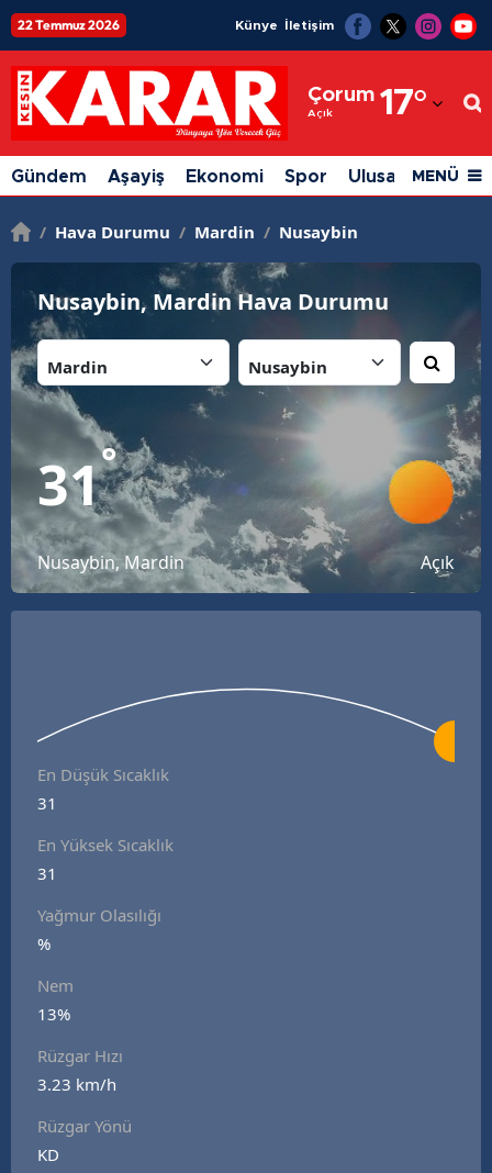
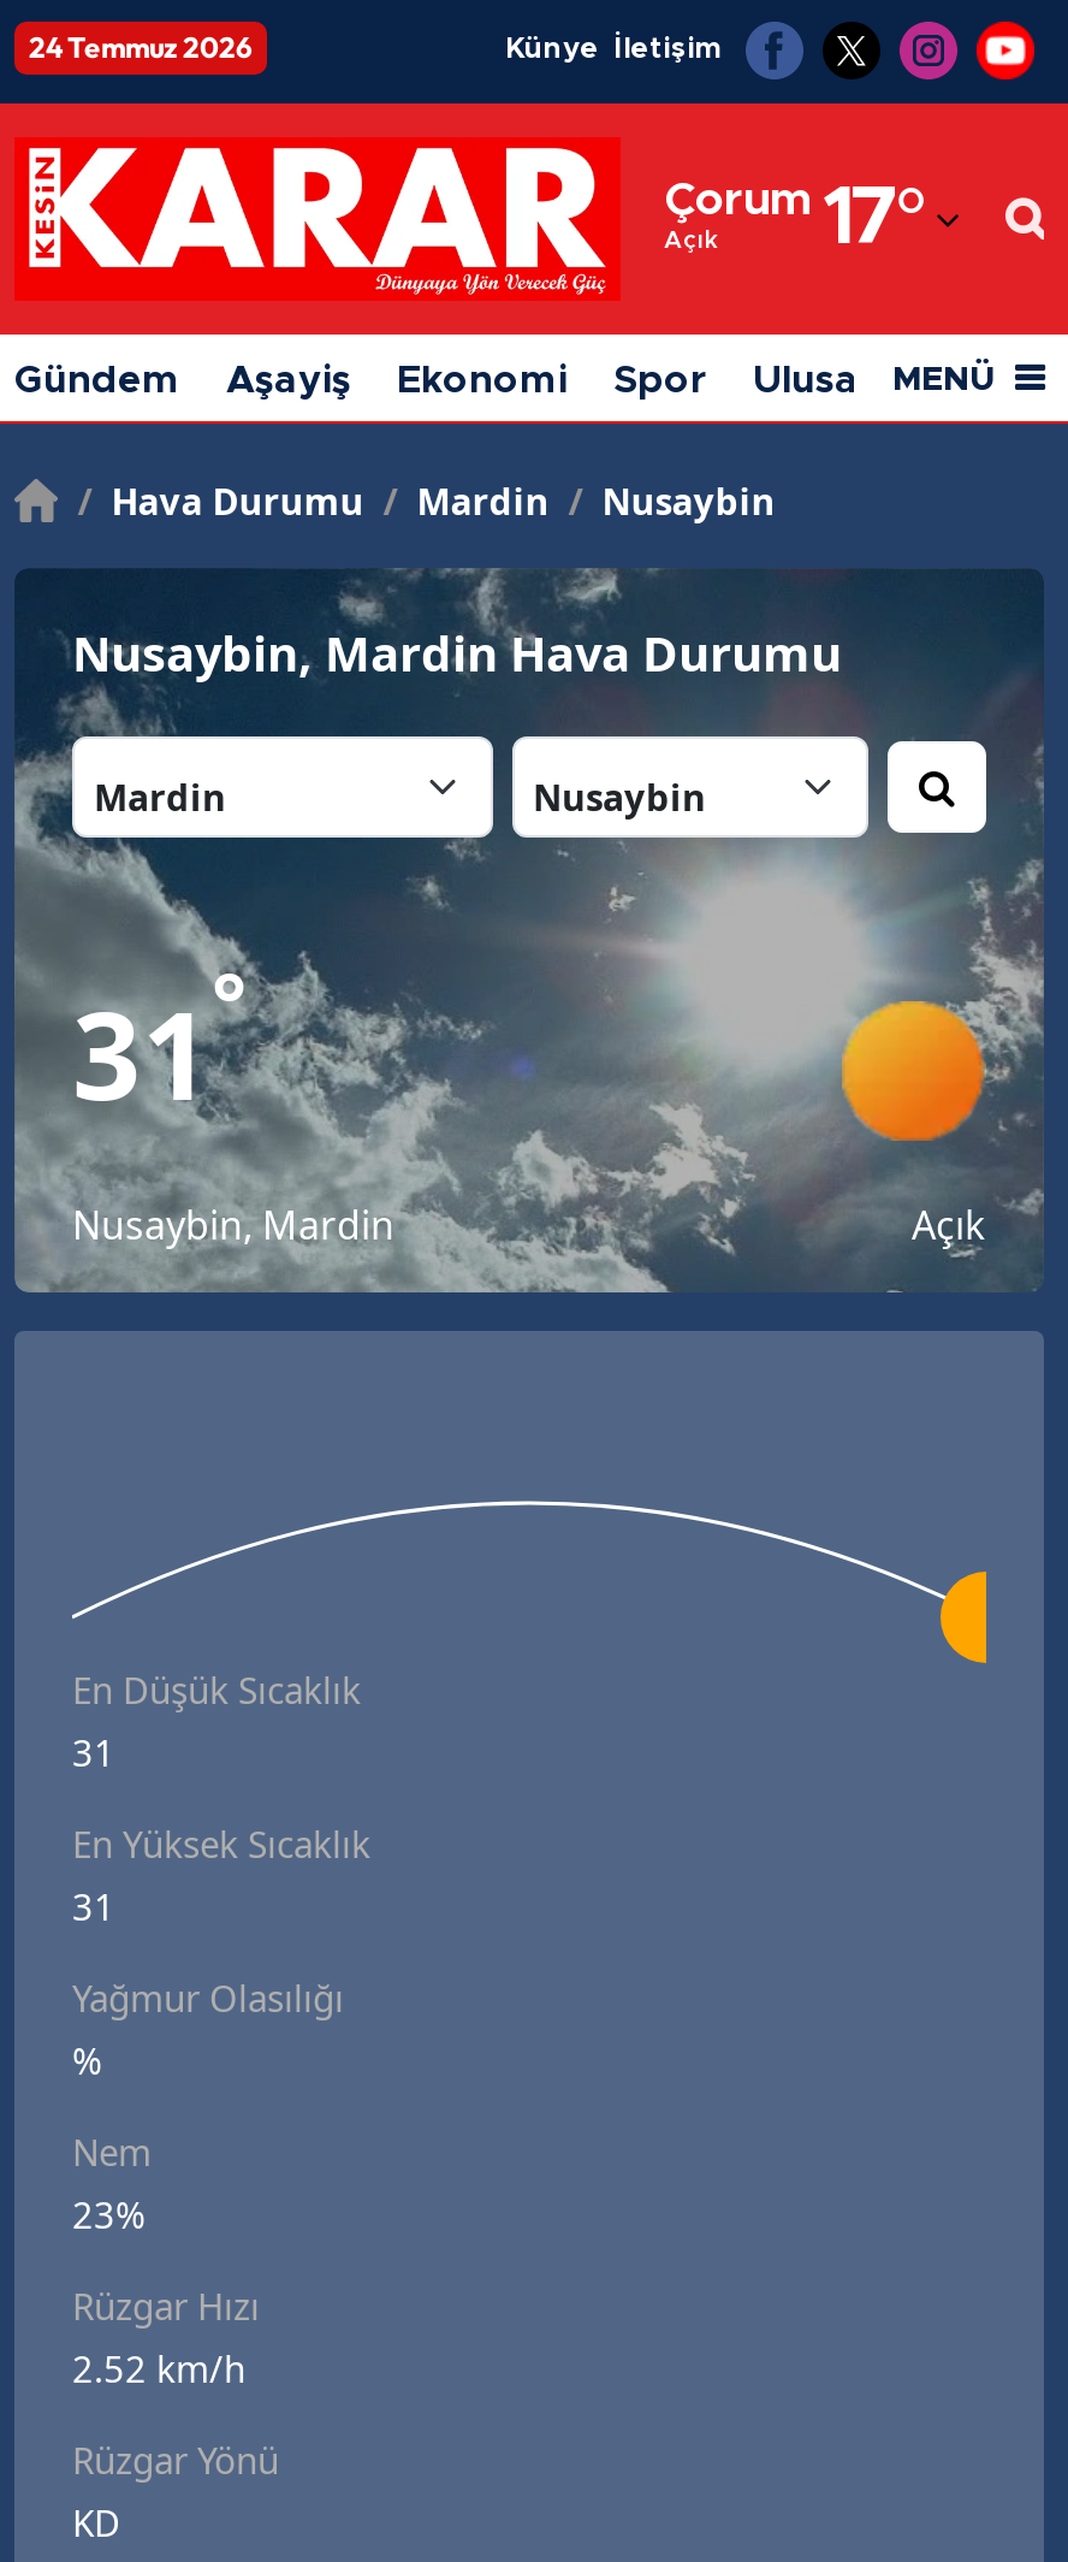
[18,16,120,33] 22 Temmuz 2026 -> [29,29,253,65] 24 Temmuz 2026
[37,1003,70,1025] 13% -> [72,2191,144,2239] 23%
[37,1073,116,1095] 3.23 km/h -> [72,2345,245,2393] 2.52 km/h

